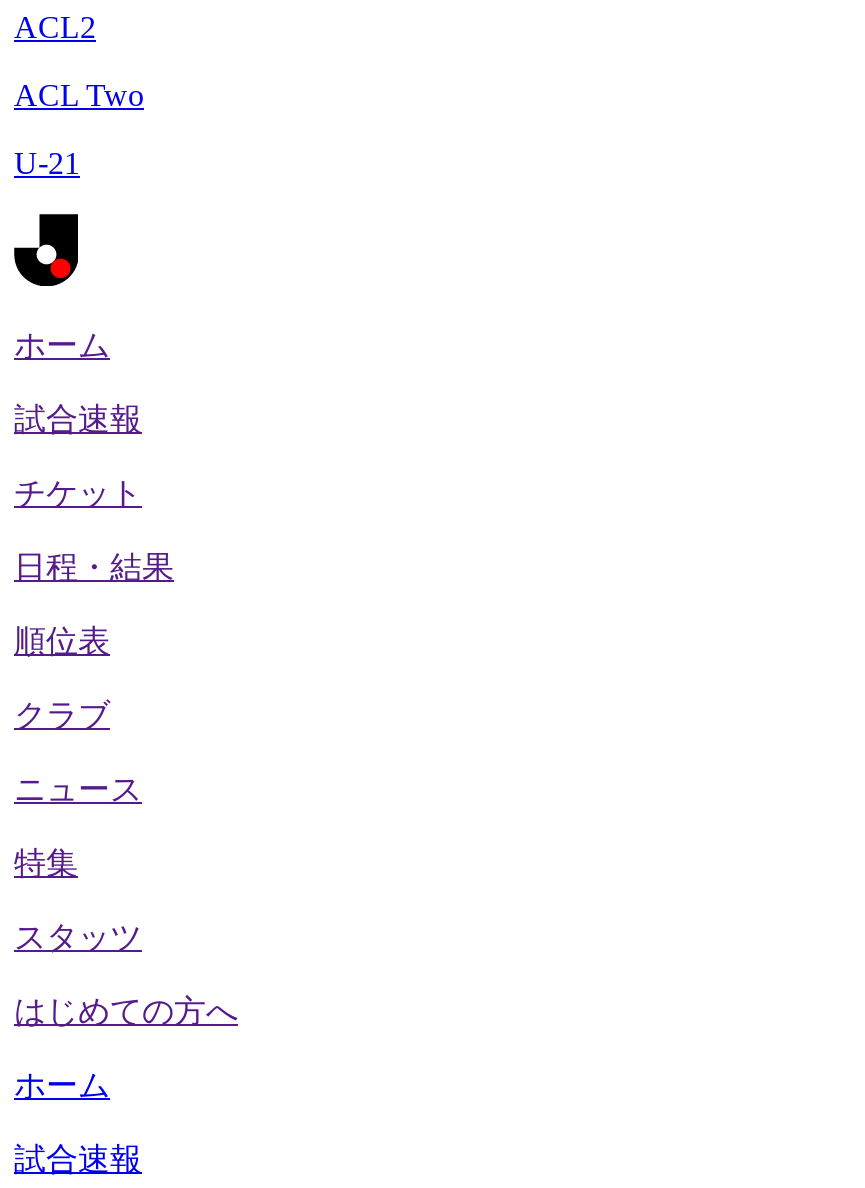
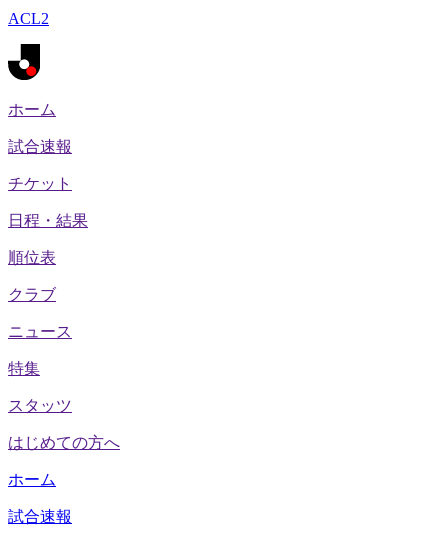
[14,78,144,180] ACL Two | U-21 -> none

